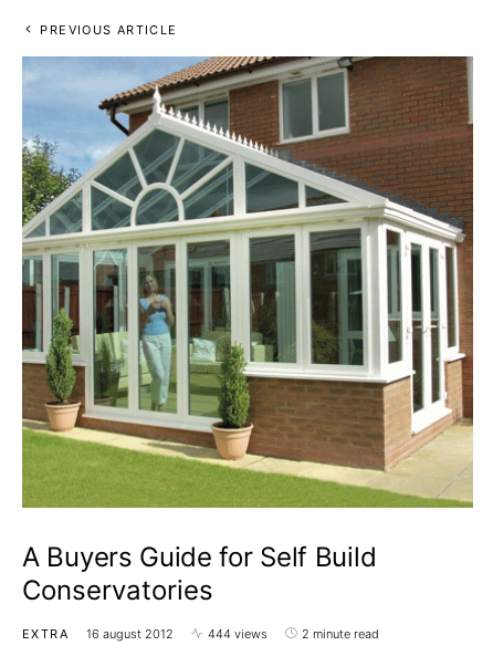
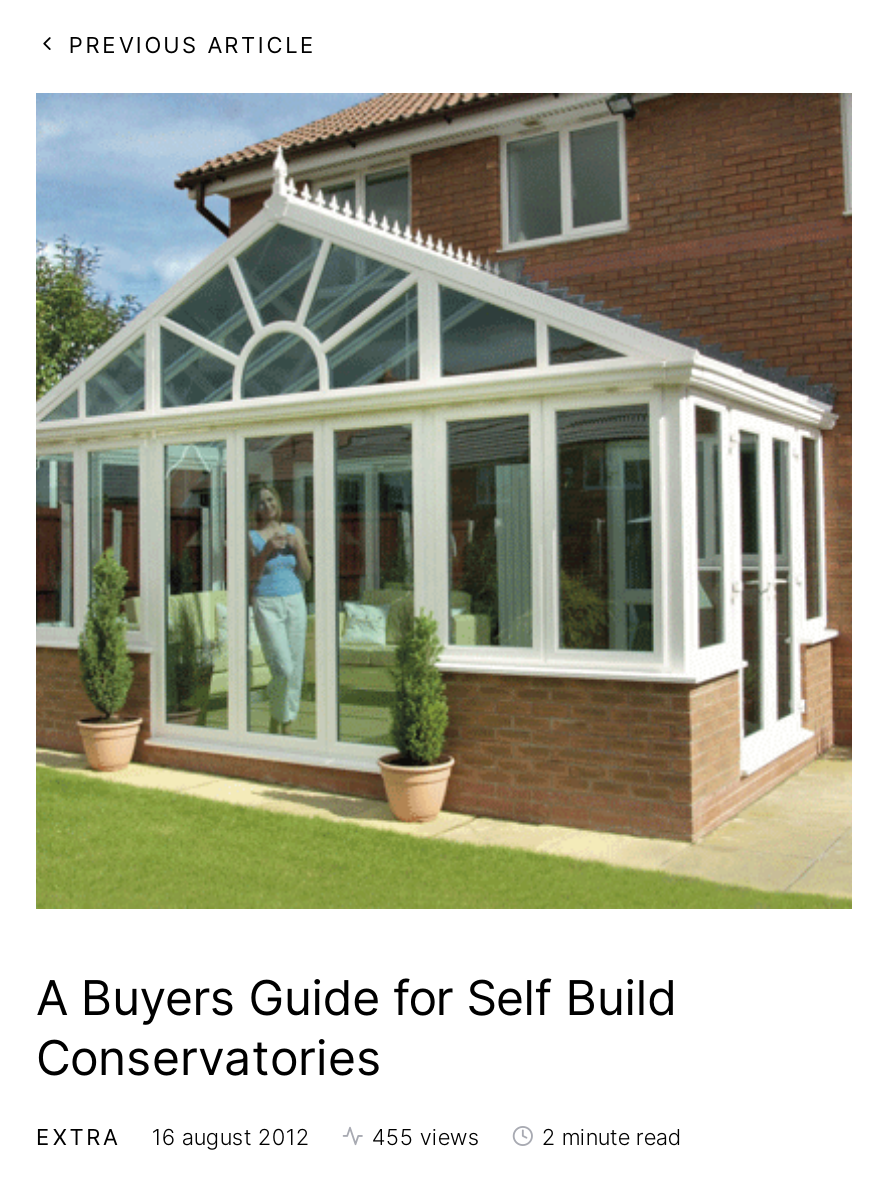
[208,626,267,641] 444 views -> [372,1122,480,1150] 455 views

